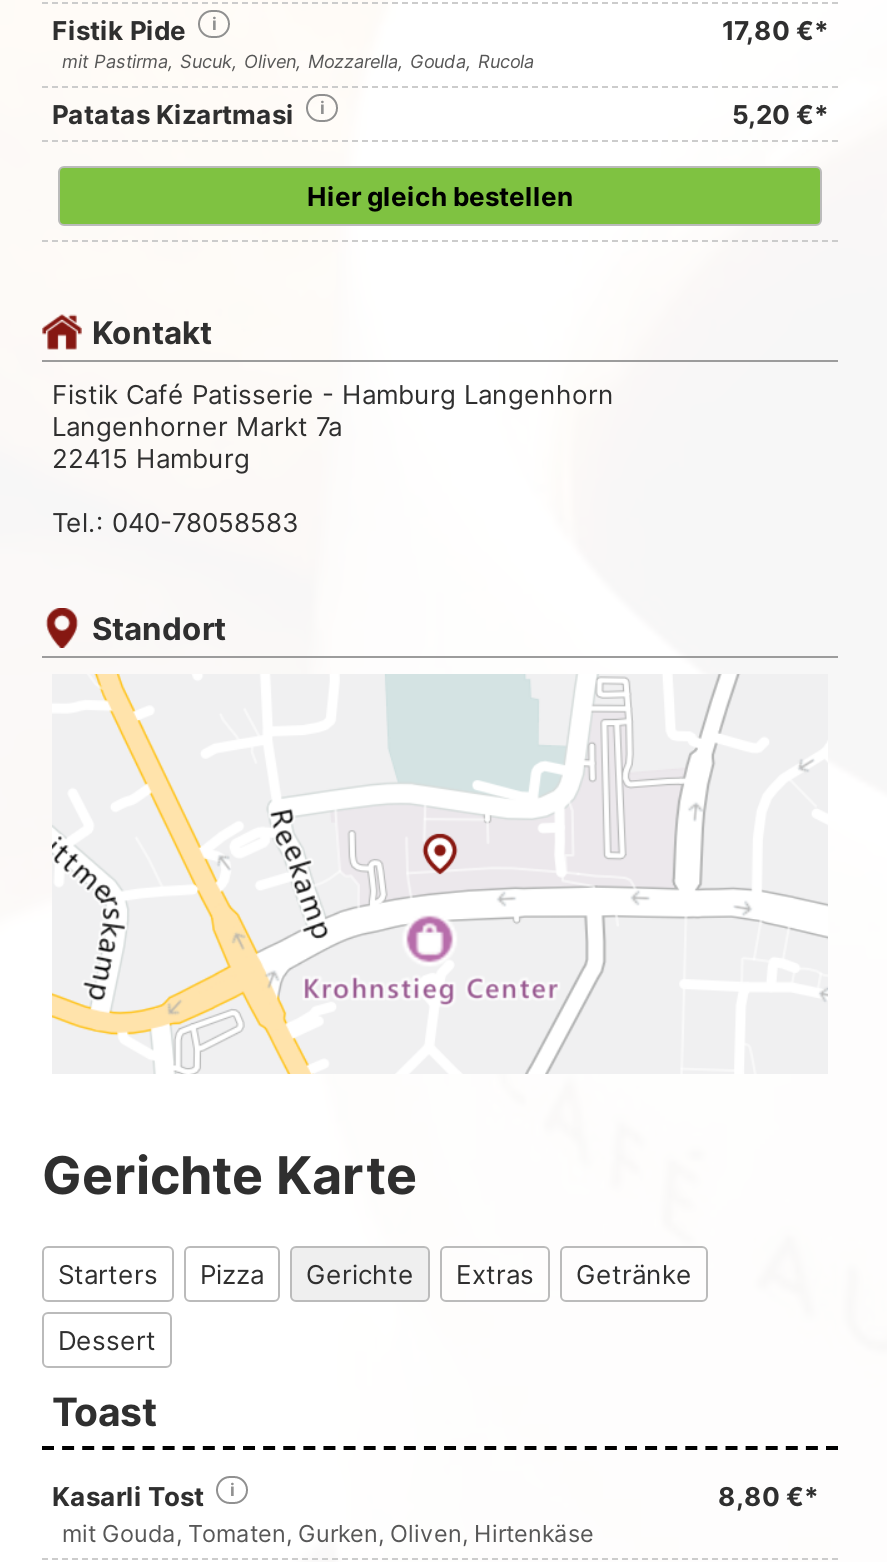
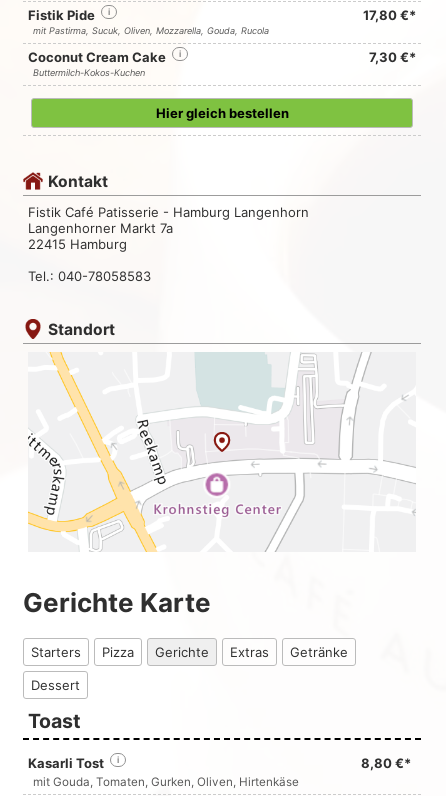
[52,98,828,130] Patatas Kizartmasi | 5,20 €* -> [28,49,416,78] Coconut Cream Cake | 7,30 €* | Buttermilch-Kokos-Kuchen

